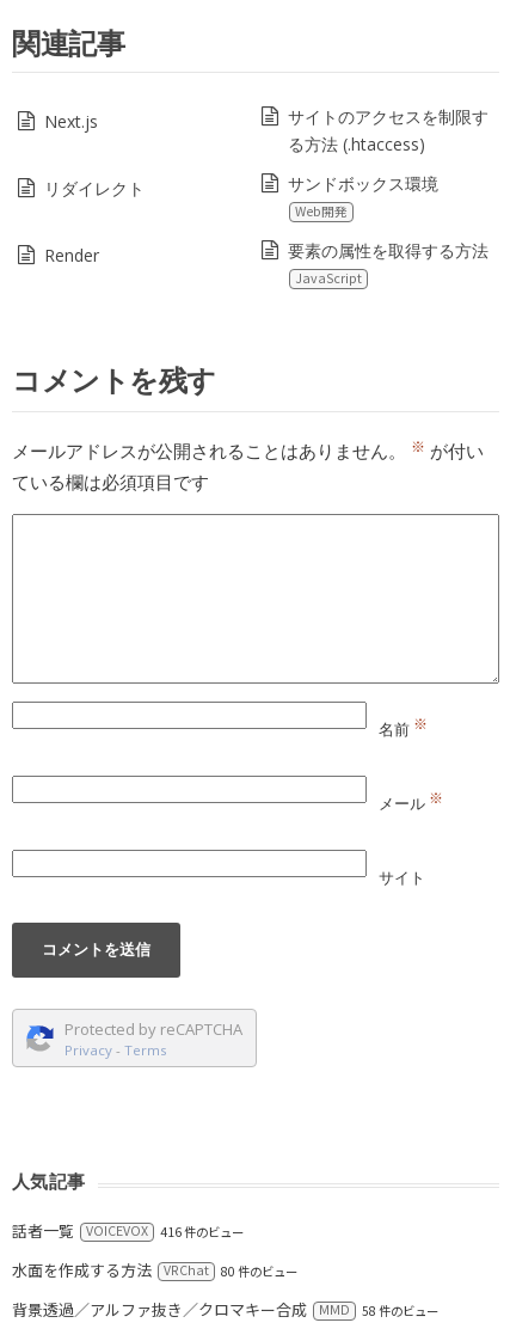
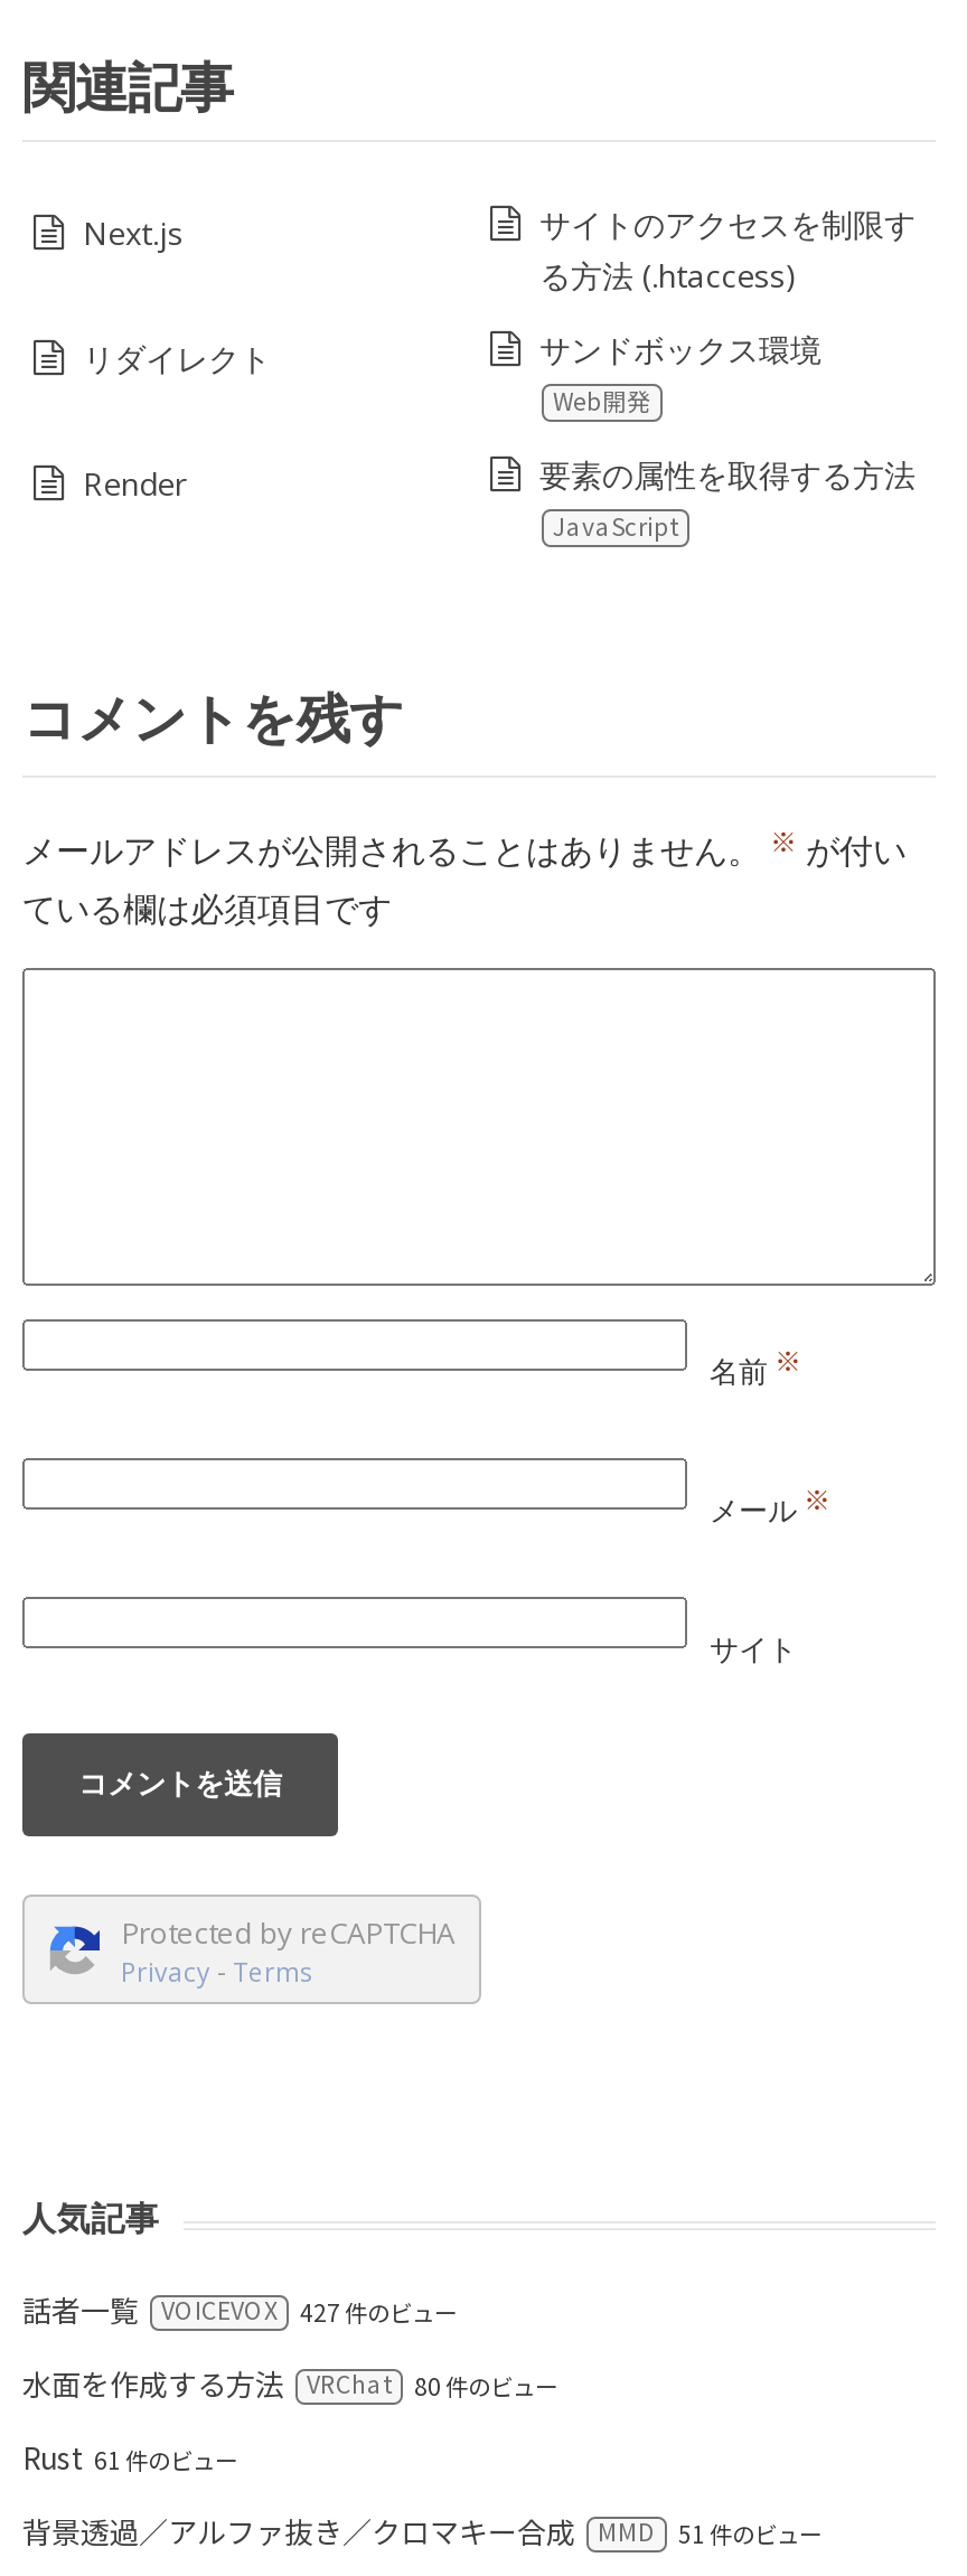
[12,1220,244,1242] 話者一覧 VOICEVOX 416 件のビュー -> [22,2289,457,2332] 話者一覧 VOICEVOX 427 件のビュー
none -> [22,2437,237,2480] Rust 61 件のビュー
[12,1298,438,1321] 背景透過／アルファ抜き／クロマキー合成 MMD 58 件のビュー -> [22,2511,822,2553] 背景透過／アルファ抜き／クロマキー合成 MMD 51 件のビュー

